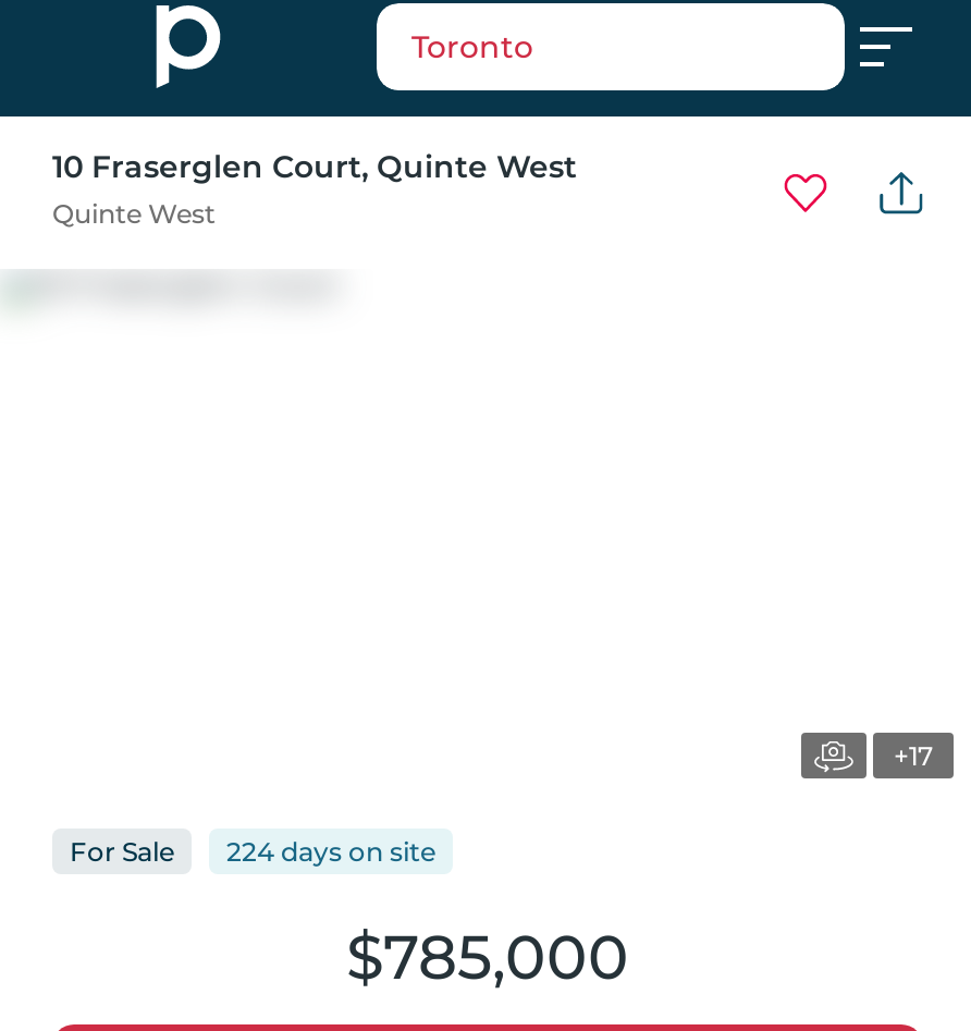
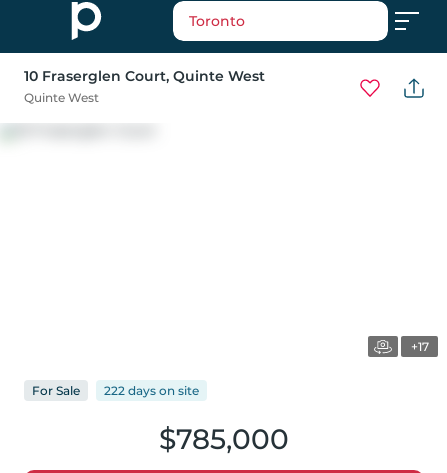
[70,836,435,868] For Sale 224 days on site -> [32,383,199,398] For Sale 222 days on site

